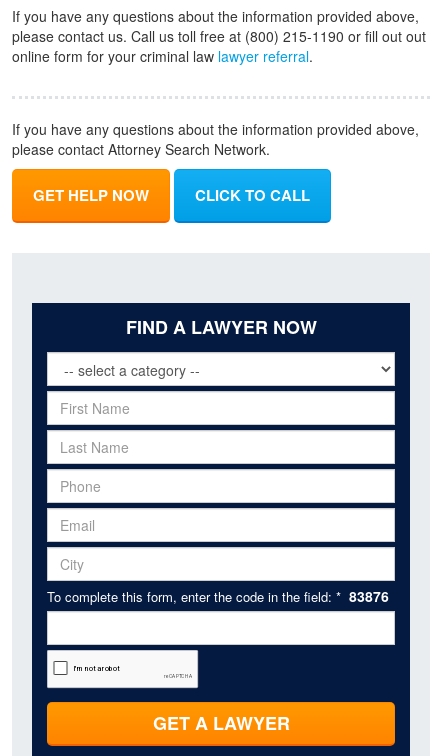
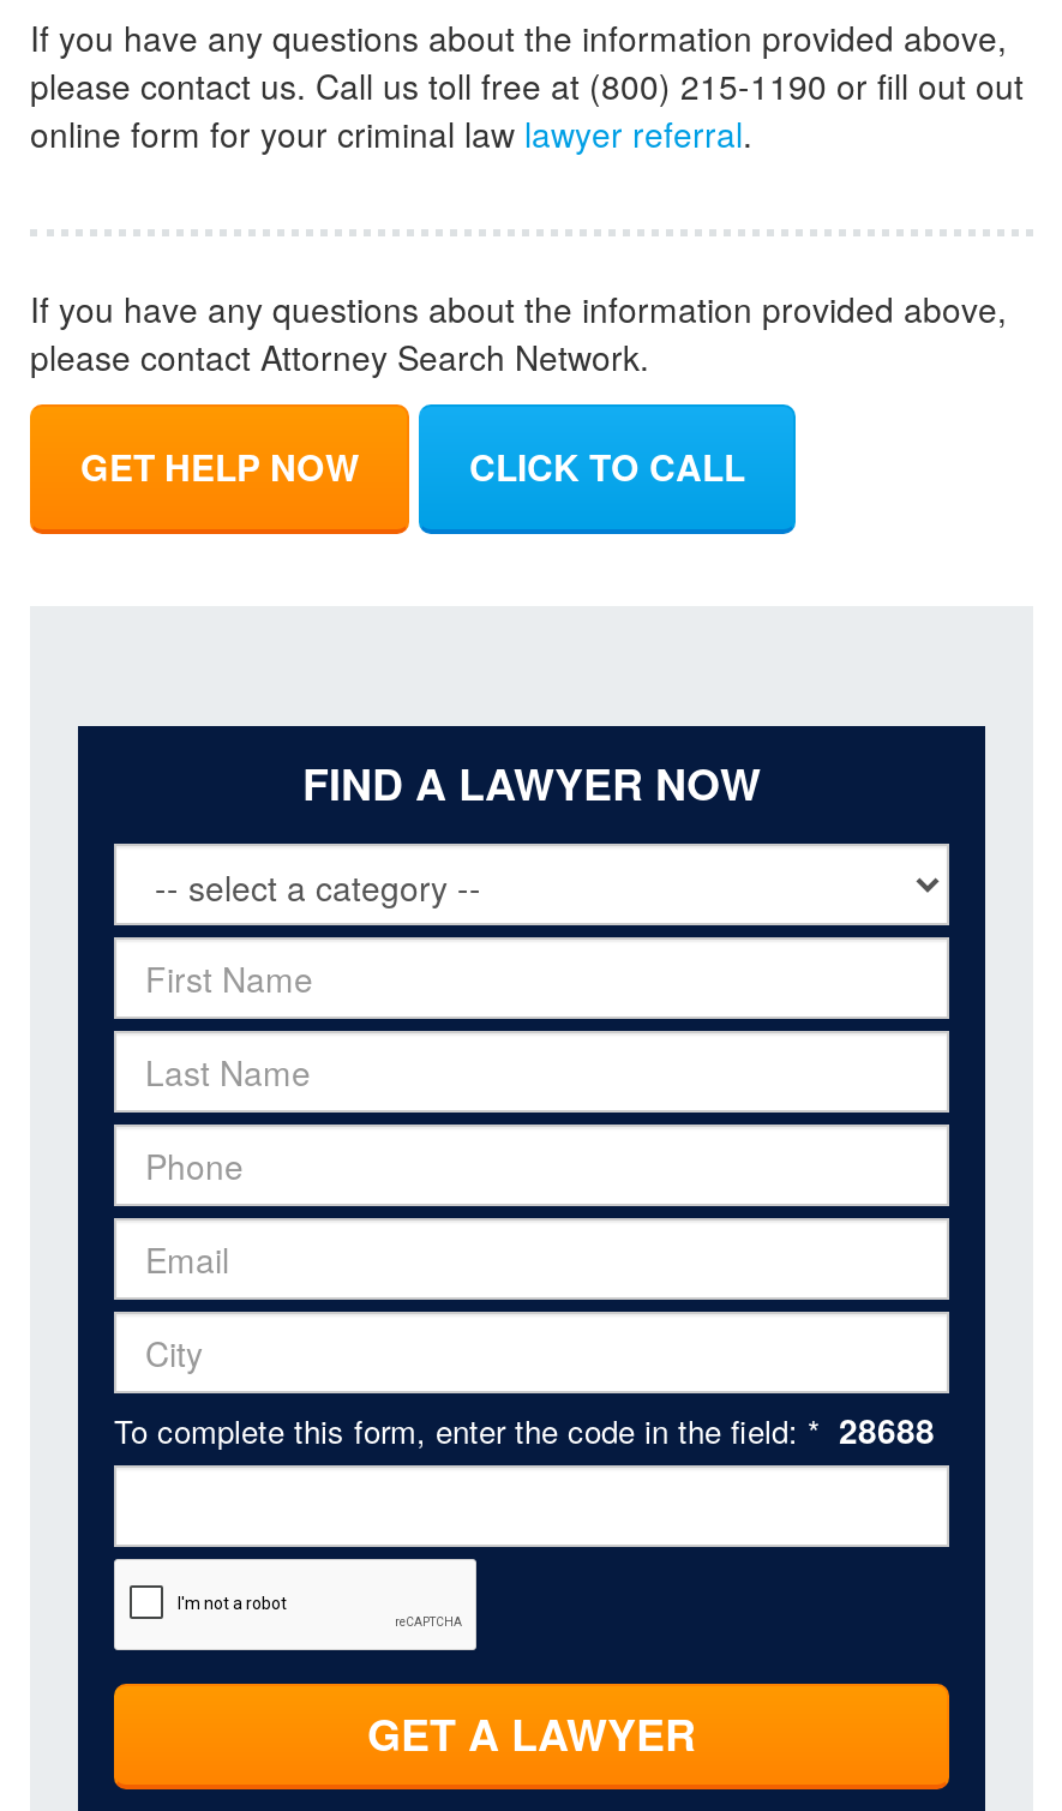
[47,586,389,606] To complete this form, enter the code in the field: * 83876 -> [114,1405,935,1453] To complete this form, enter the code in the field: * 28688

